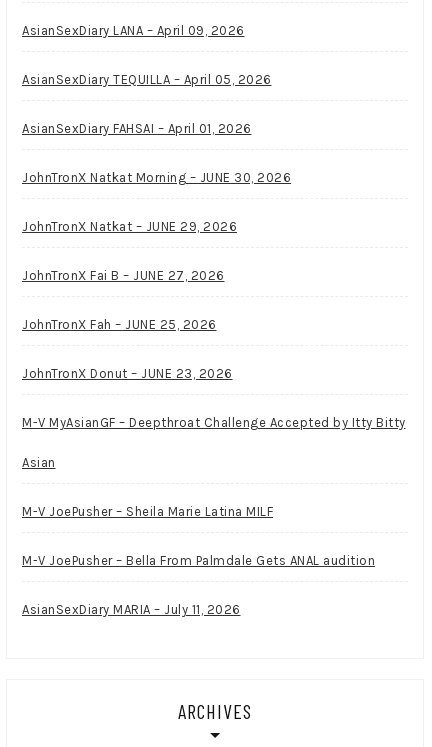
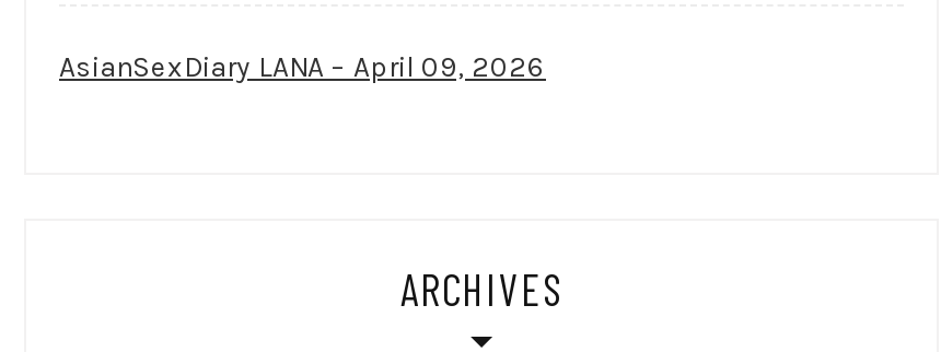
[22,72,405,617] AsianSexDiary TEQUILLA – April 05, 2026 | AsianSexDiary FAHSAI – April 01, 2026 | JohnTronX Natkat Morning – JUNE 30, 2026 | JohnTronX Natkat – JUNE 29, 2026 | JohnTronX Fai B – JUNE 27, 2026 | JohnTronX Fah – JUNE 25, 2026 | JohnTronX Donut – JUNE 23, 2026 | M-V MyAsianGF – Deepthroat Challenge Accepted by Itty Bitty | Asian | M-V JoePusher – Sheila Marie Latina MILF | M-V JoePusher – Bella From Palmdale Gets ANAL audition | AsianSexDiary MARIA – July 11, 2026 -> none

